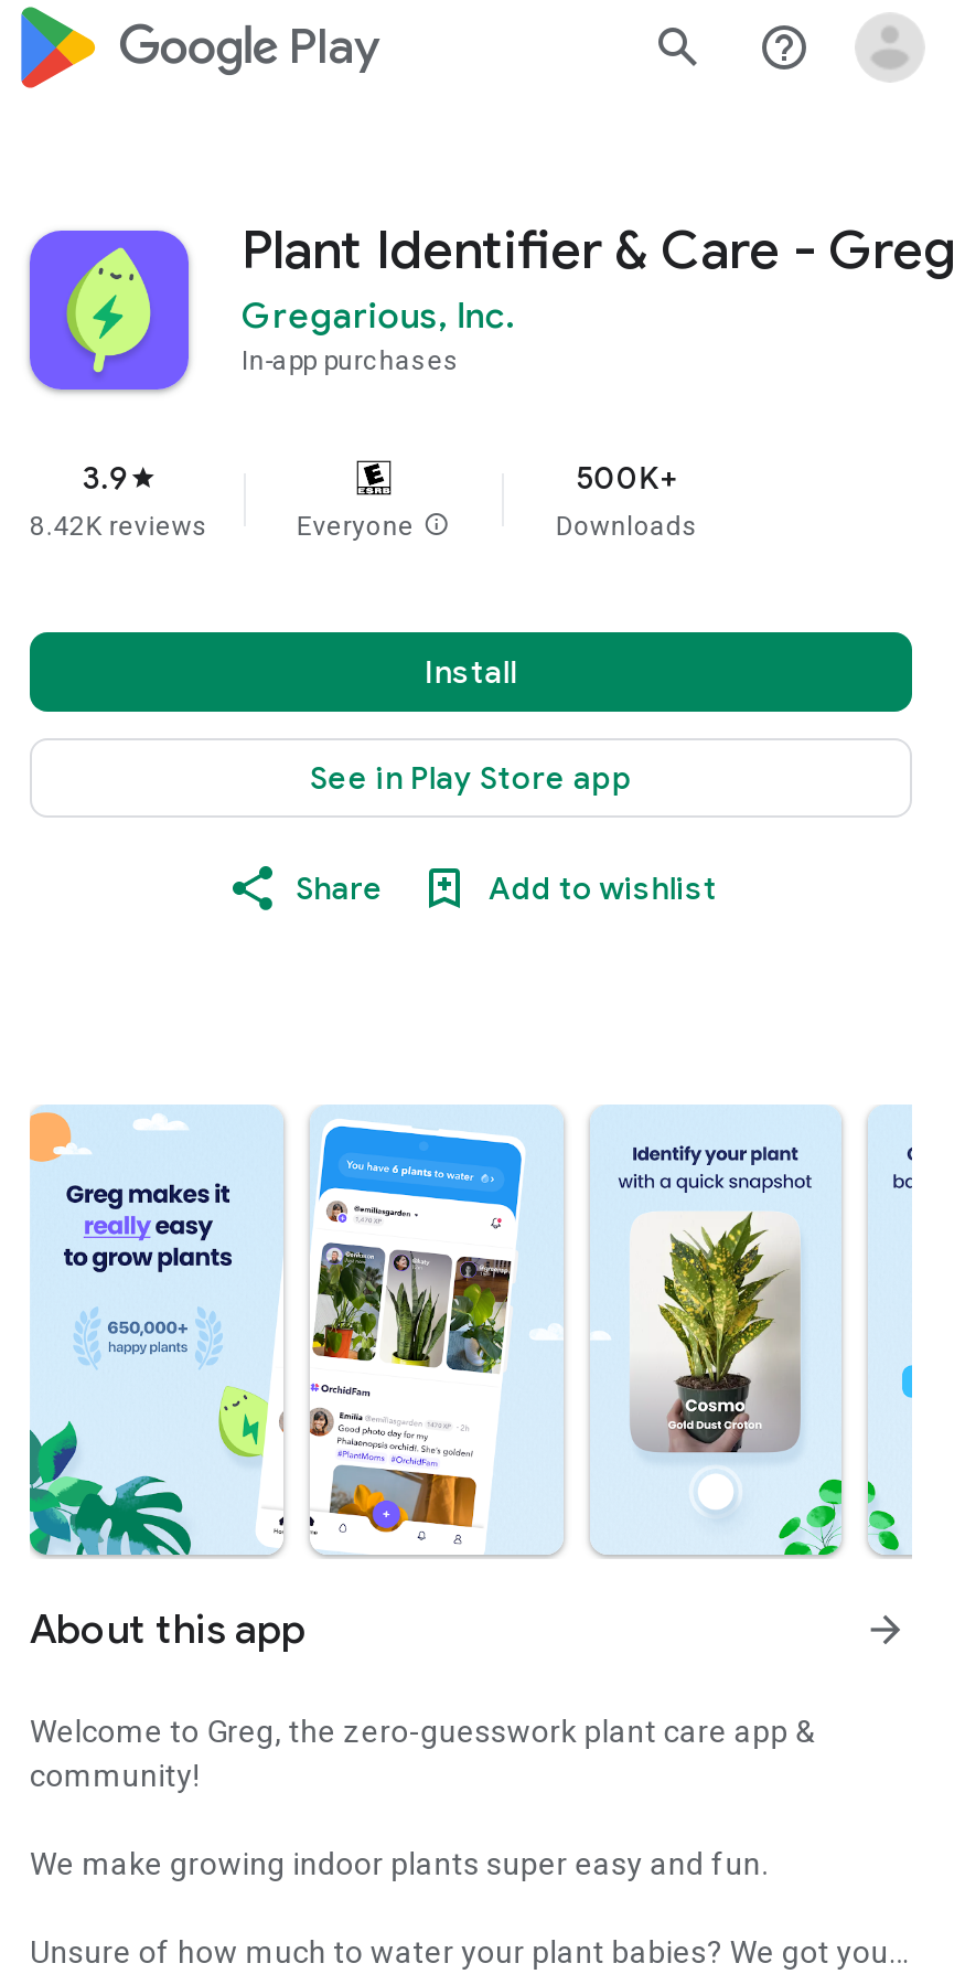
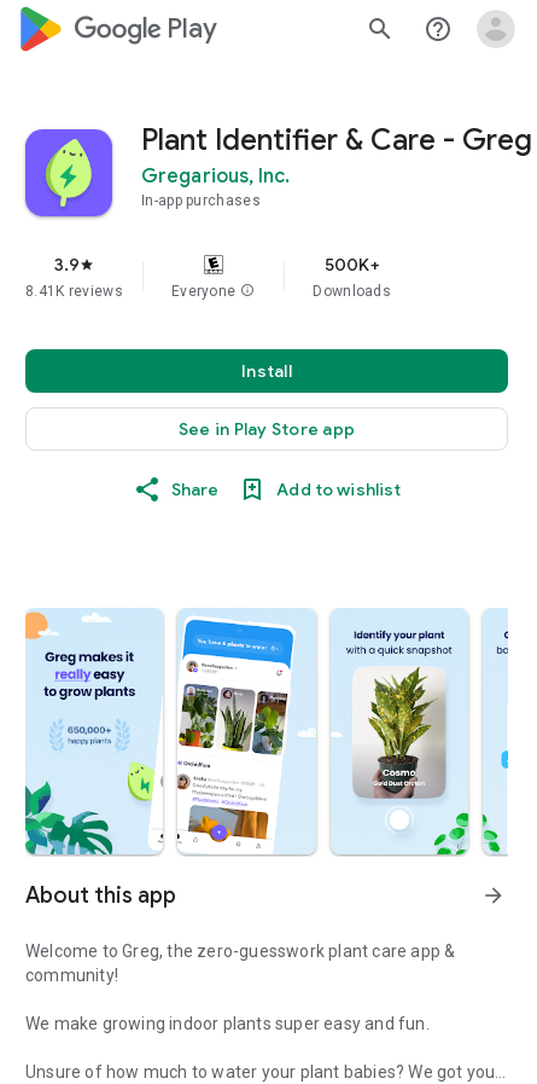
[30,511,208,542] 8.42K reviews -> [25,283,123,300] 8.41K reviews

